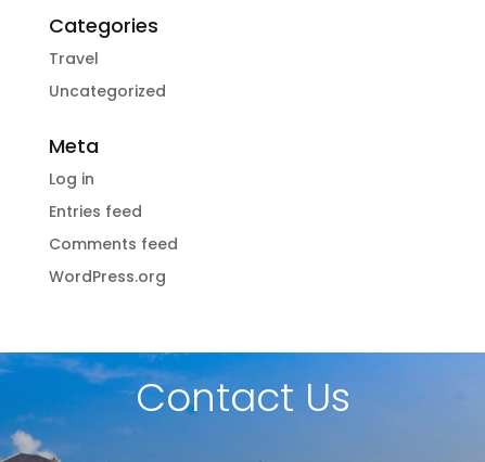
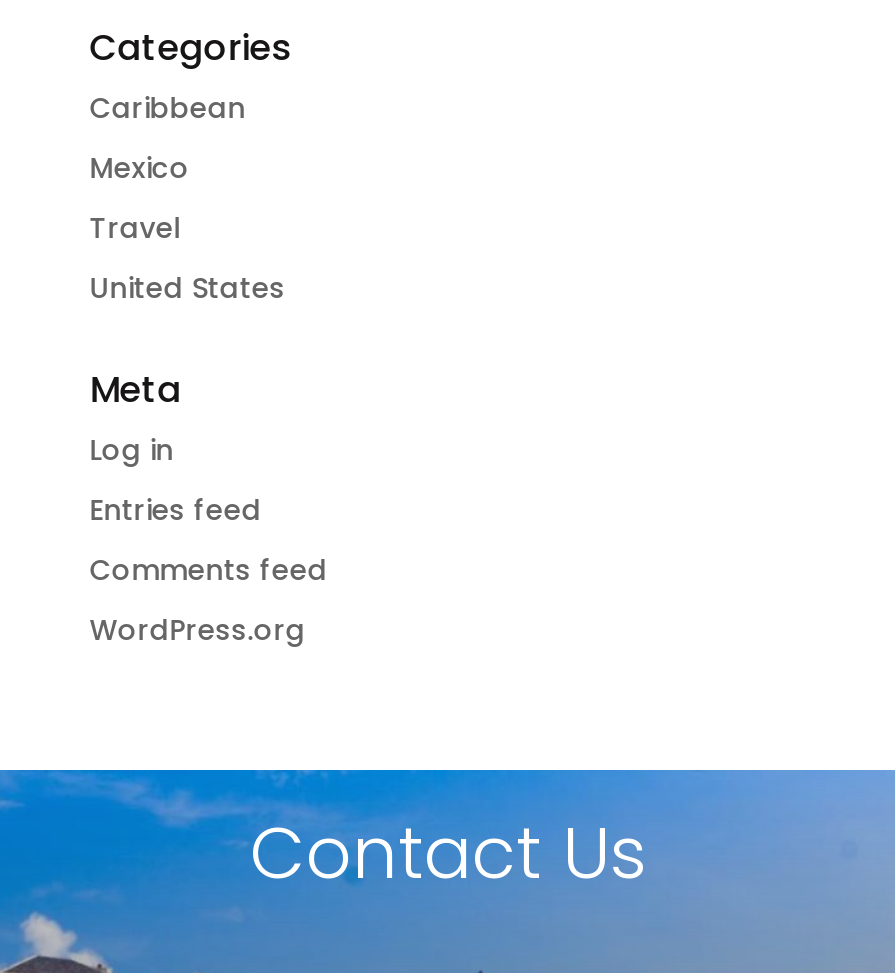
none -> [90,88,246,188] Caribbean | Mexico
[49,80,166,102] Uncategorized -> [90,268,286,308] United States

